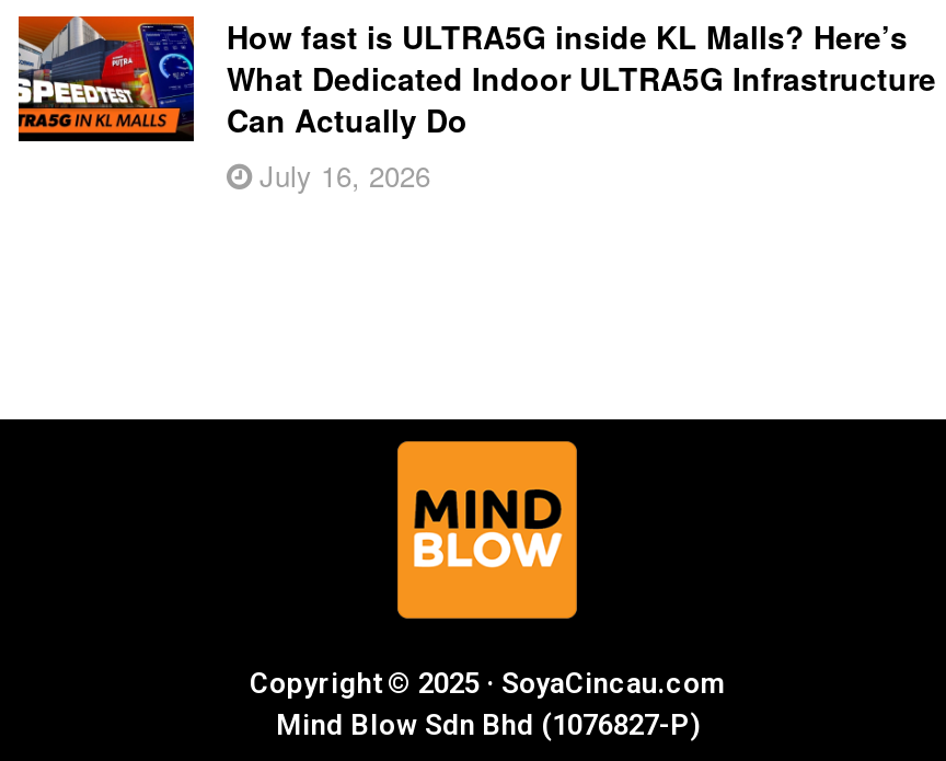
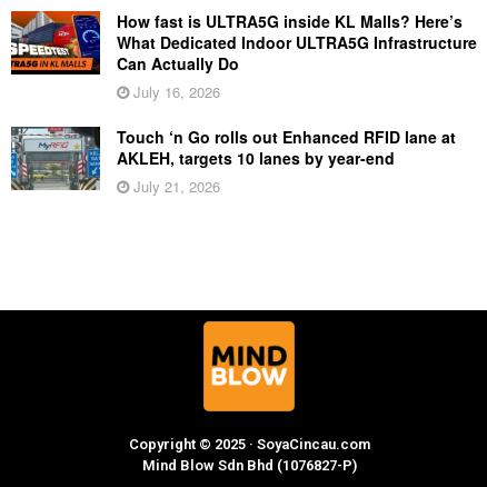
none -> [10,125,456,197] [image] | Touch ‘n Go rolls out Enhanced RFID lane at | AKLEH, targets 10 lanes by year-end | July 21, 2026

